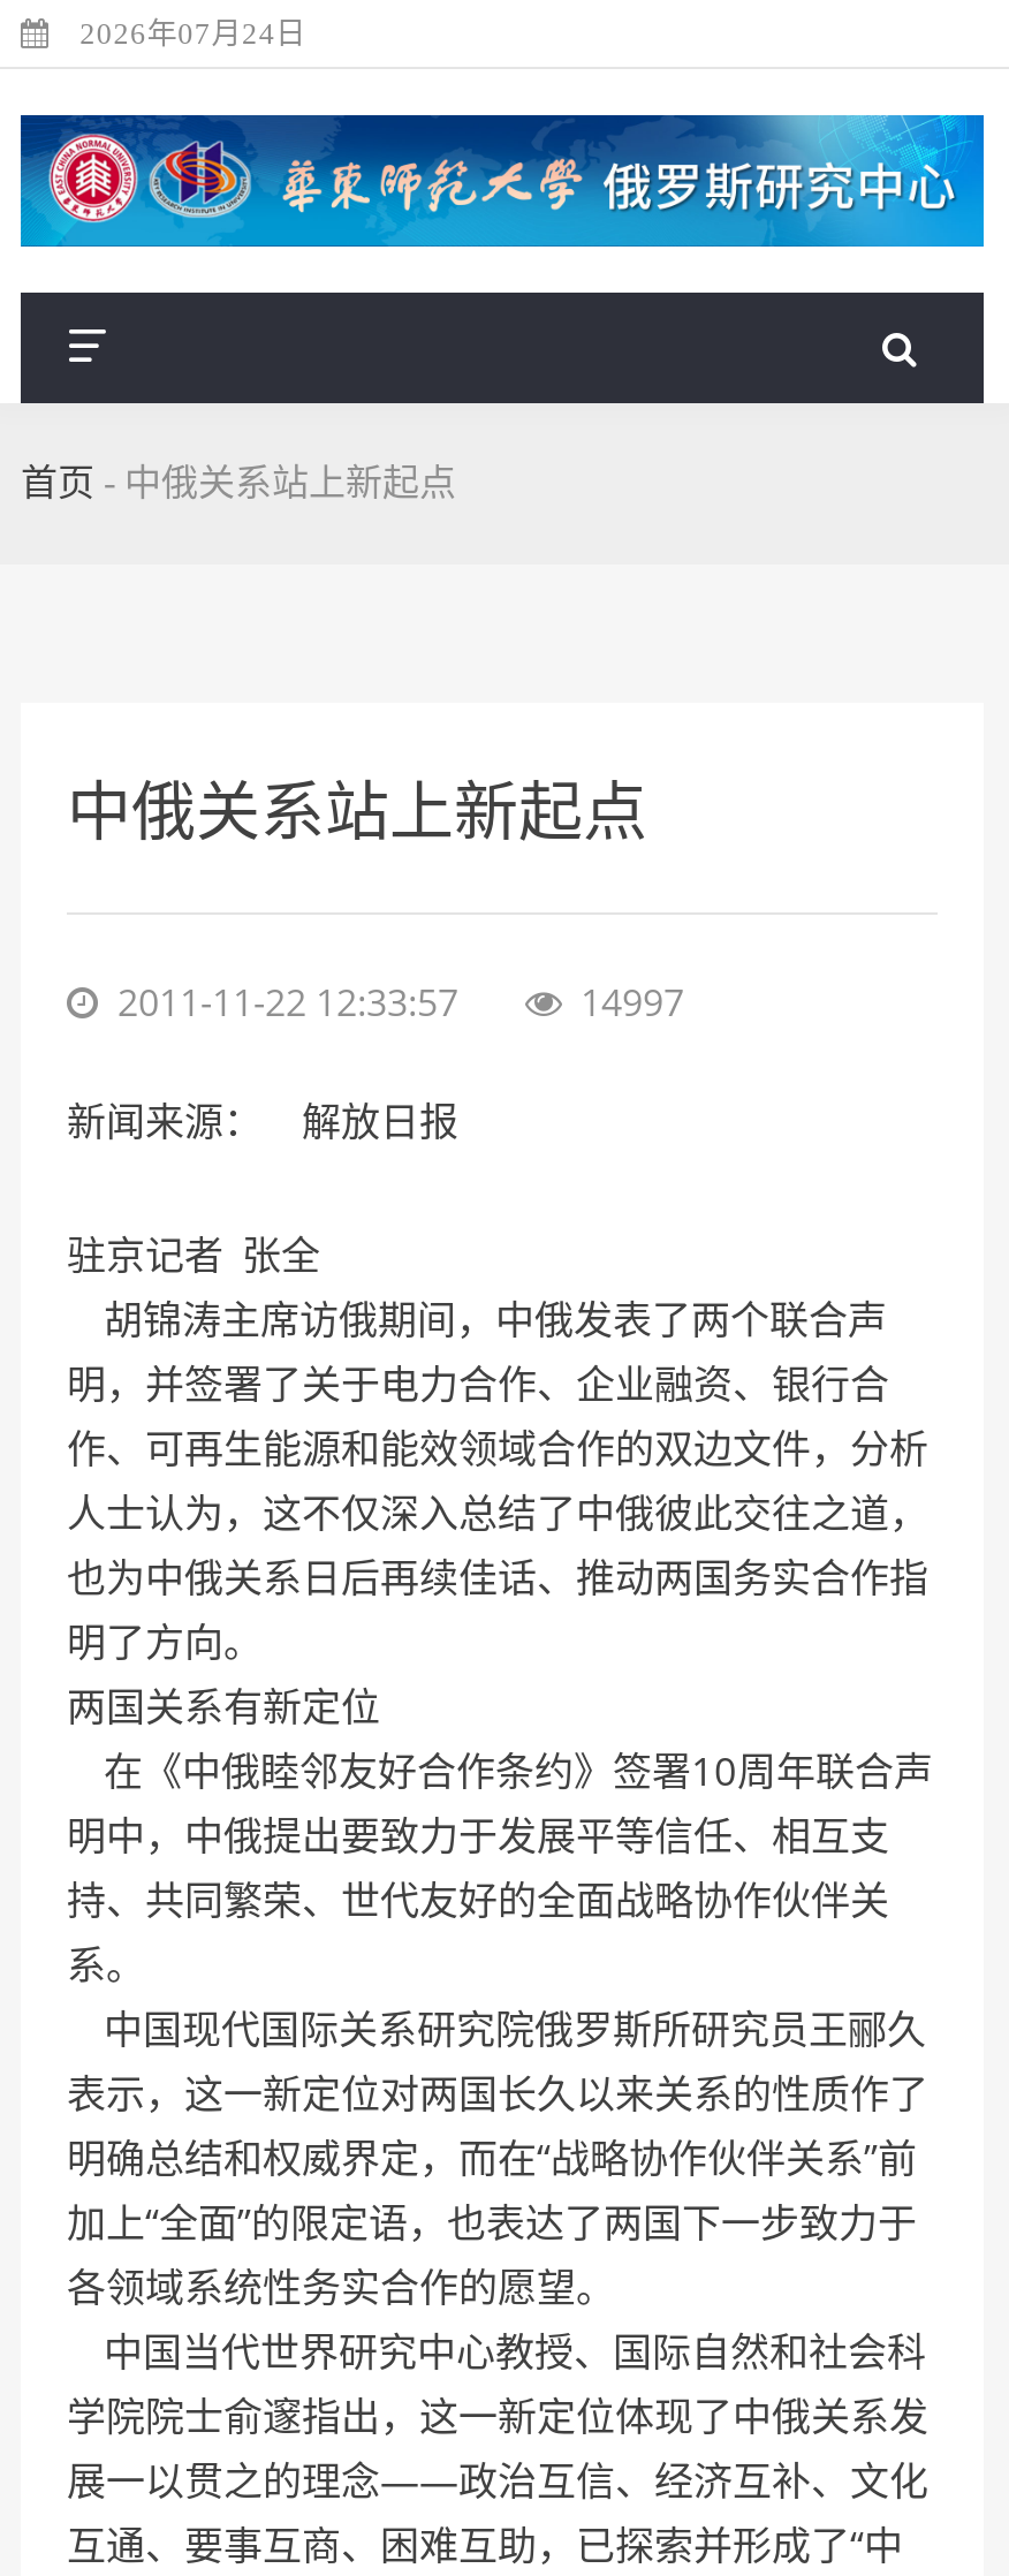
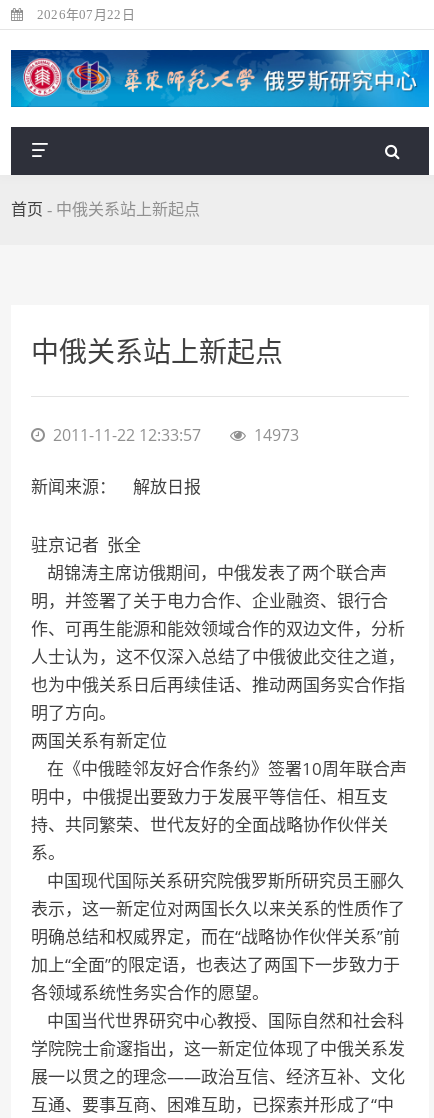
[72,16,306,51] 2026年07月24日 -> [33,7,135,22] 2026年07月22日
[581,976,684,1027] 14997 -> [254,424,299,446] 14973

